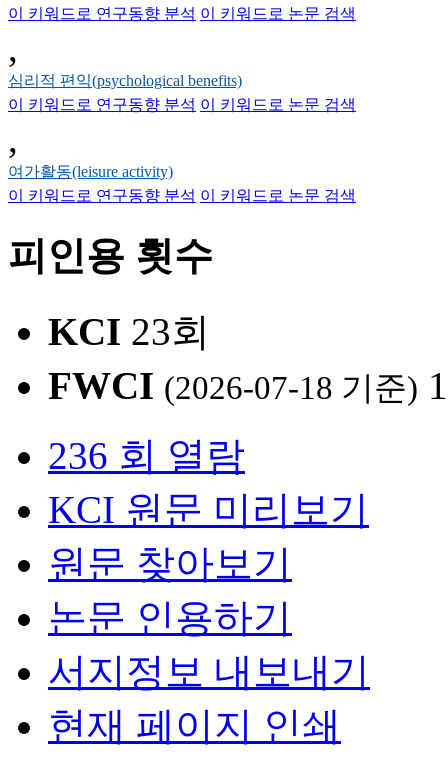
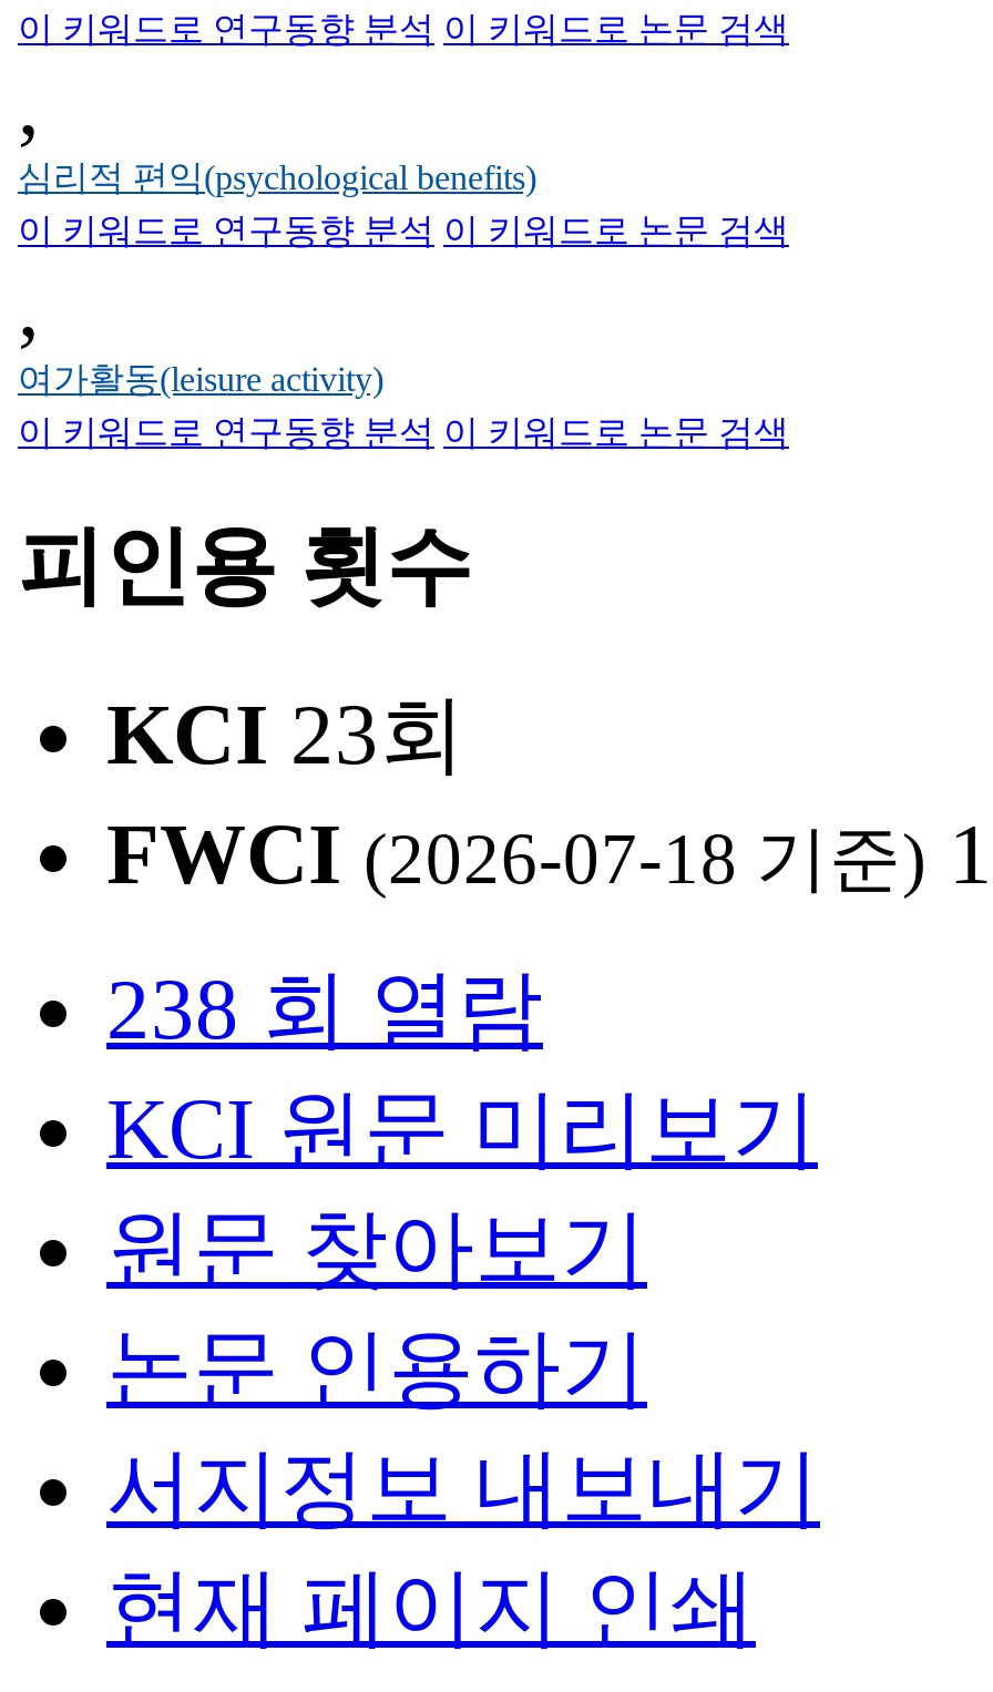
[48,434,245,477] 236 회 열람 -> [106,960,543,1055] 238 회 열람

